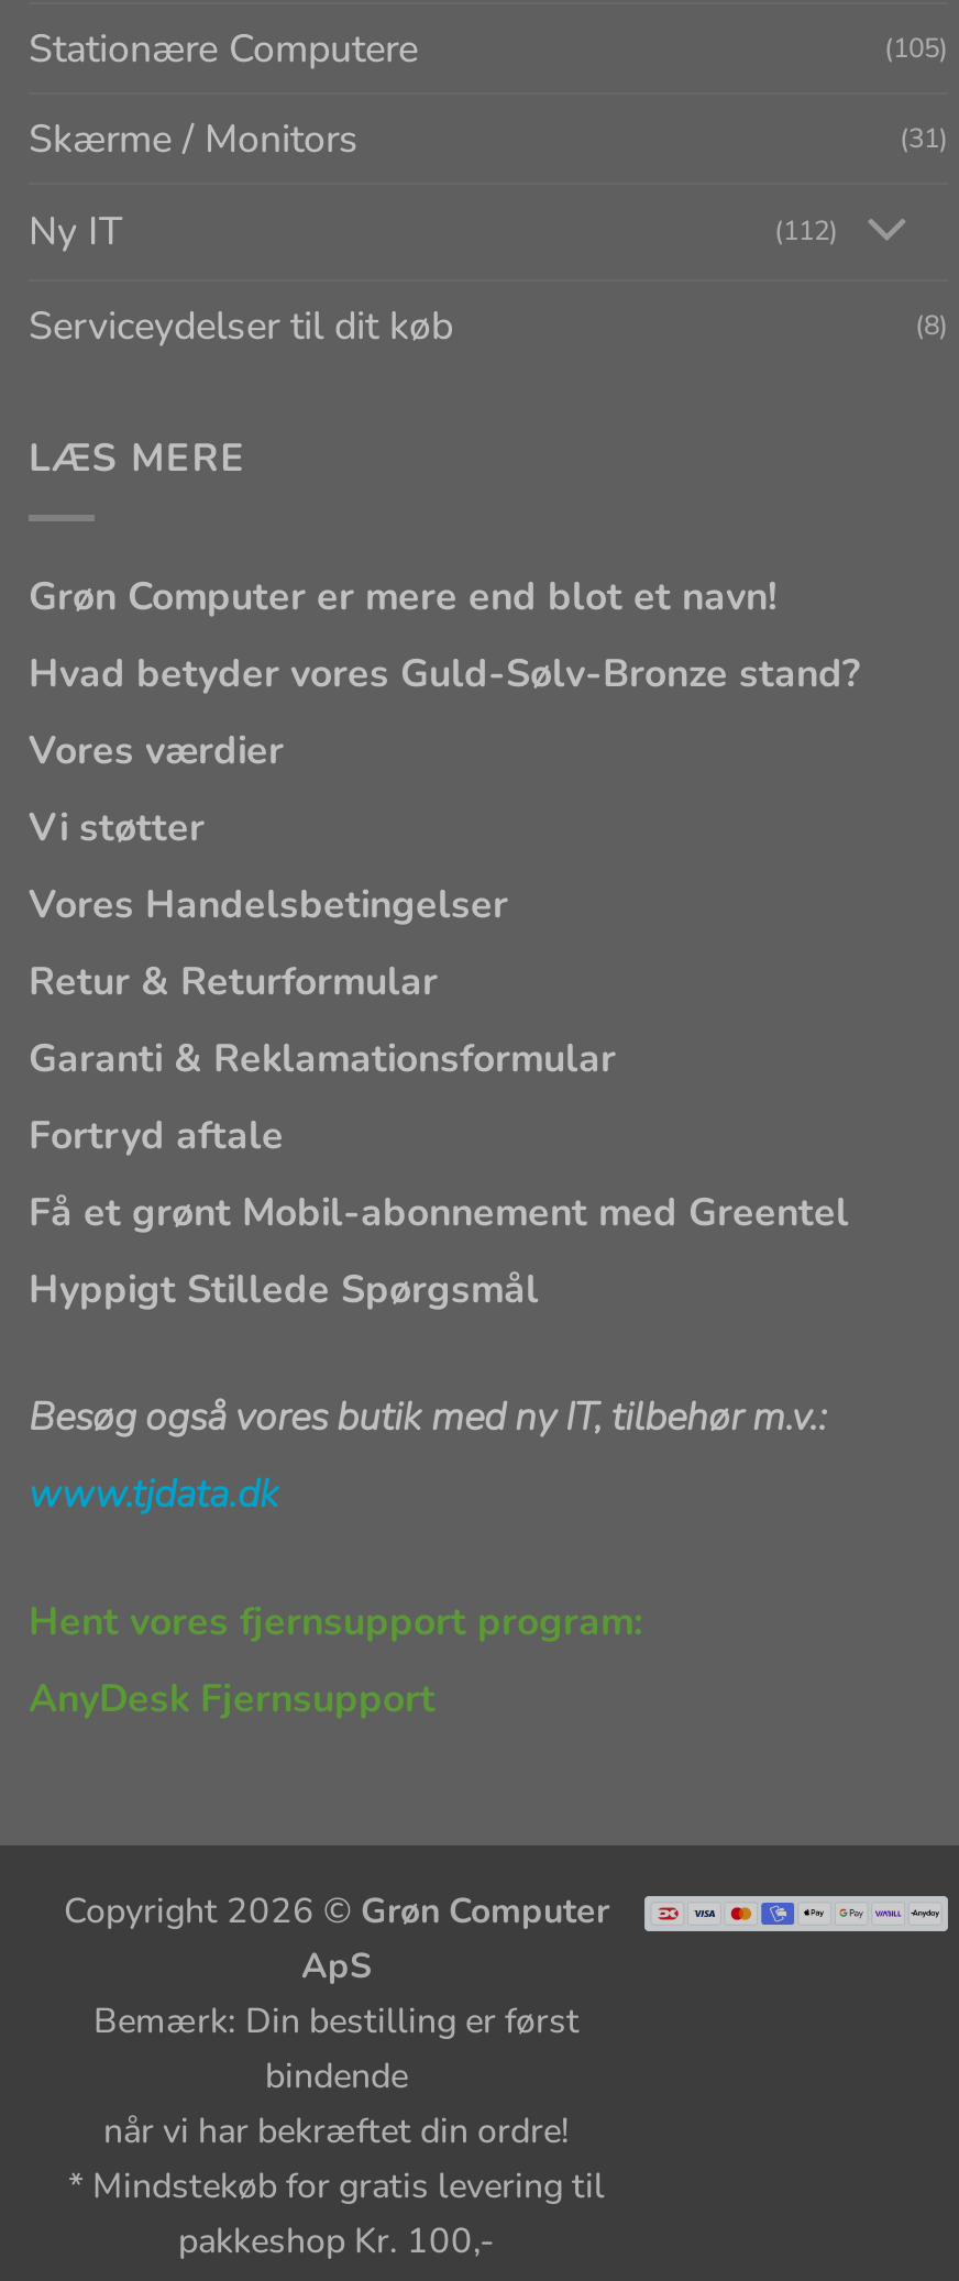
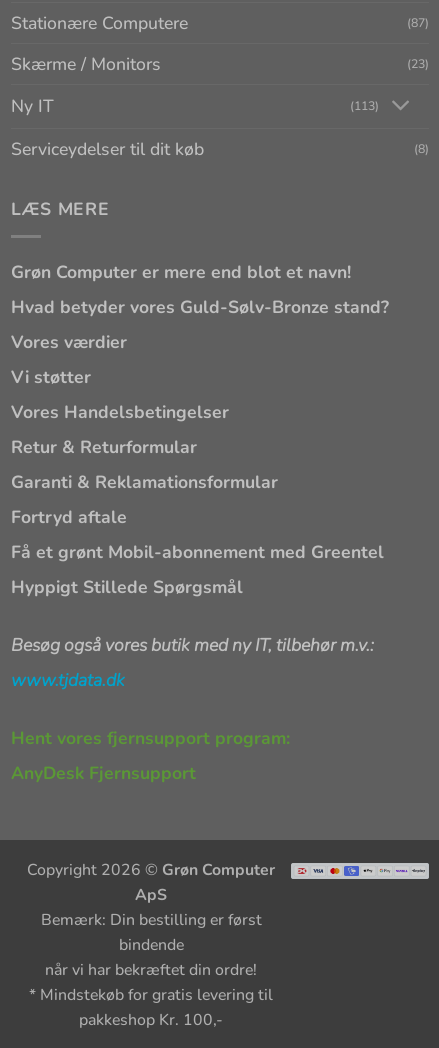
[884,31,948,66] (105) -> [407,15,429,31] (87)
[900,121,948,156] (31) -> [407,56,429,72] (23)
[774,214,838,250] (112) -> [350,98,379,114] (113)

